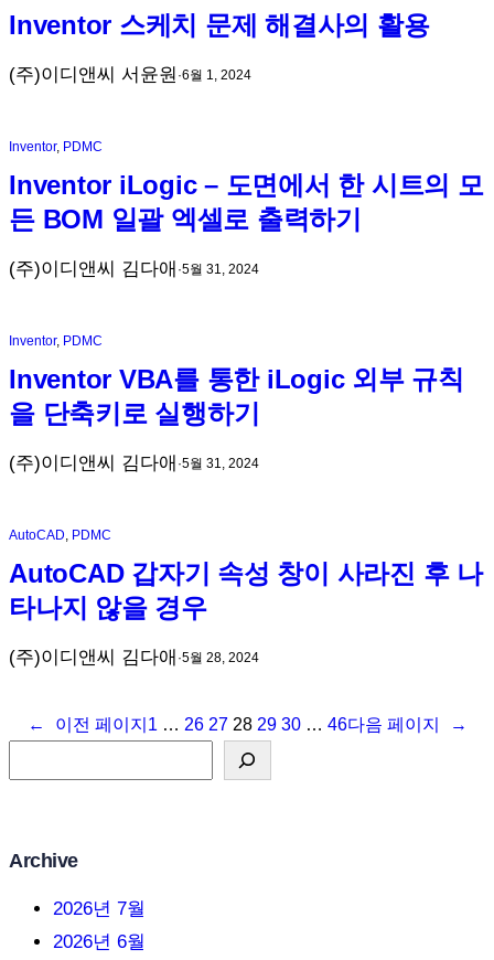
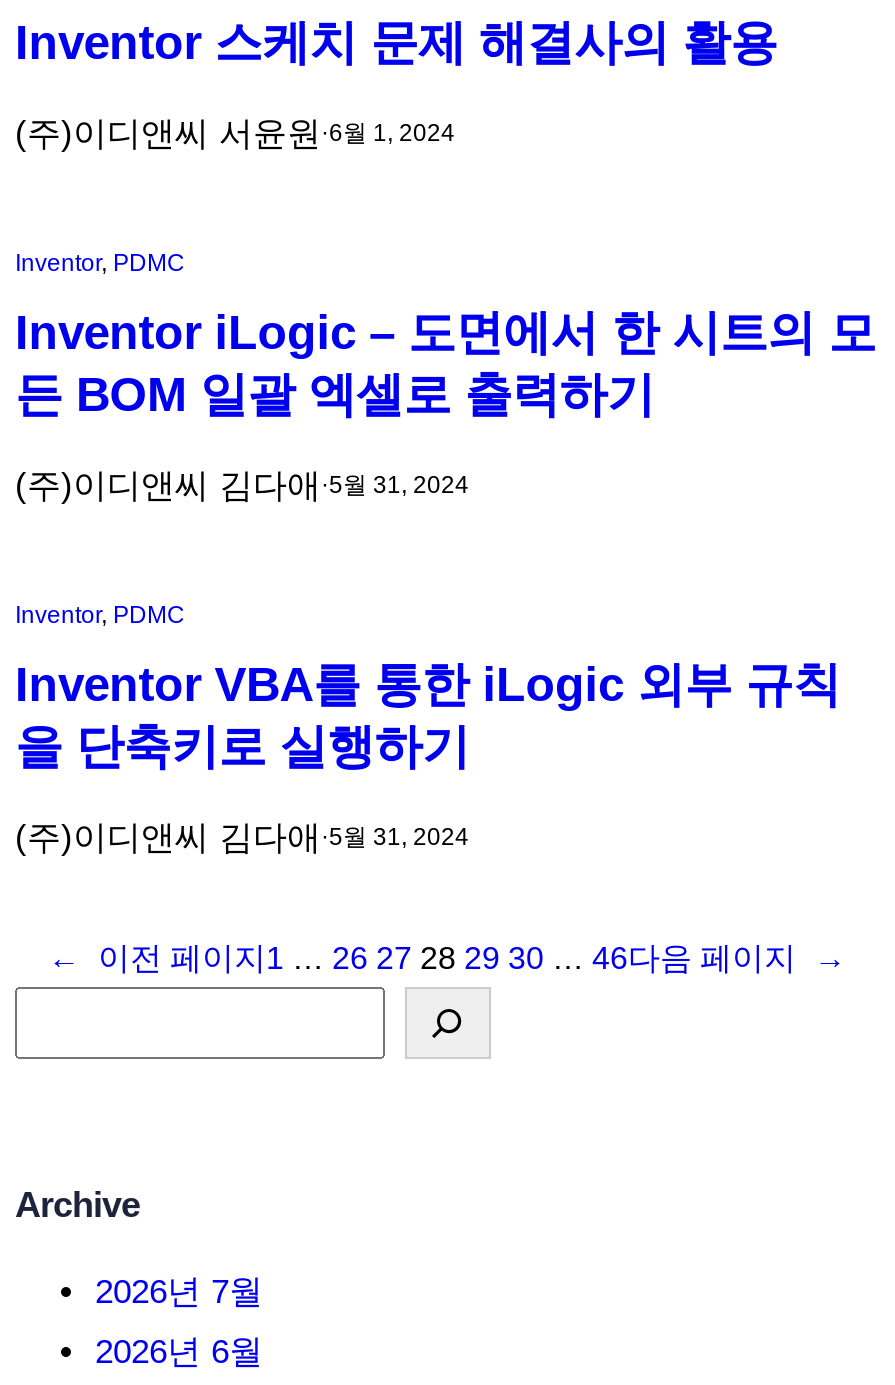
[9,527,483,668] AutoCAD, PDMC | AutoCAD 갑자기 속성 창이 사라진 후 나 | 타나지 않을 경우 | (주)이디앤씨 김다애·5월 28, 2024 -> none

